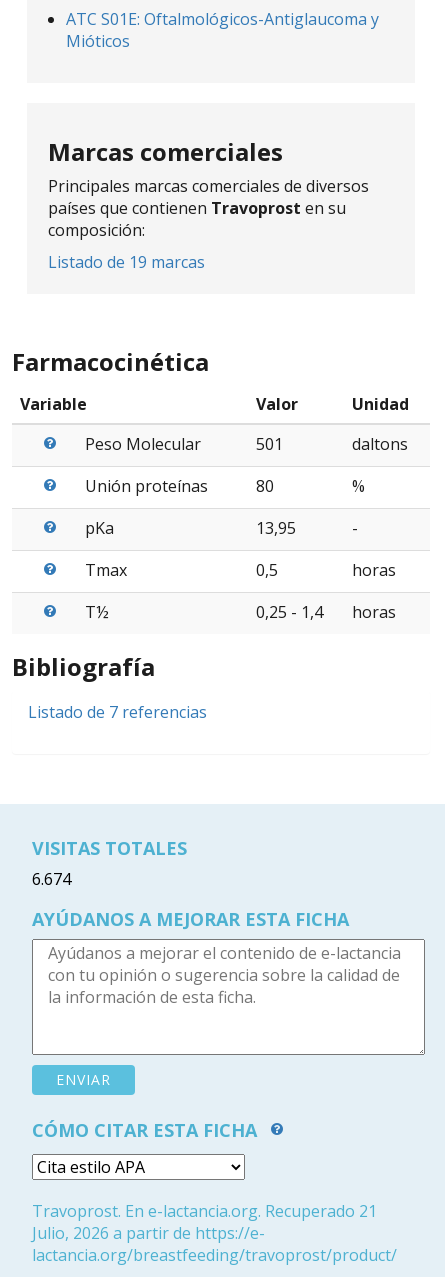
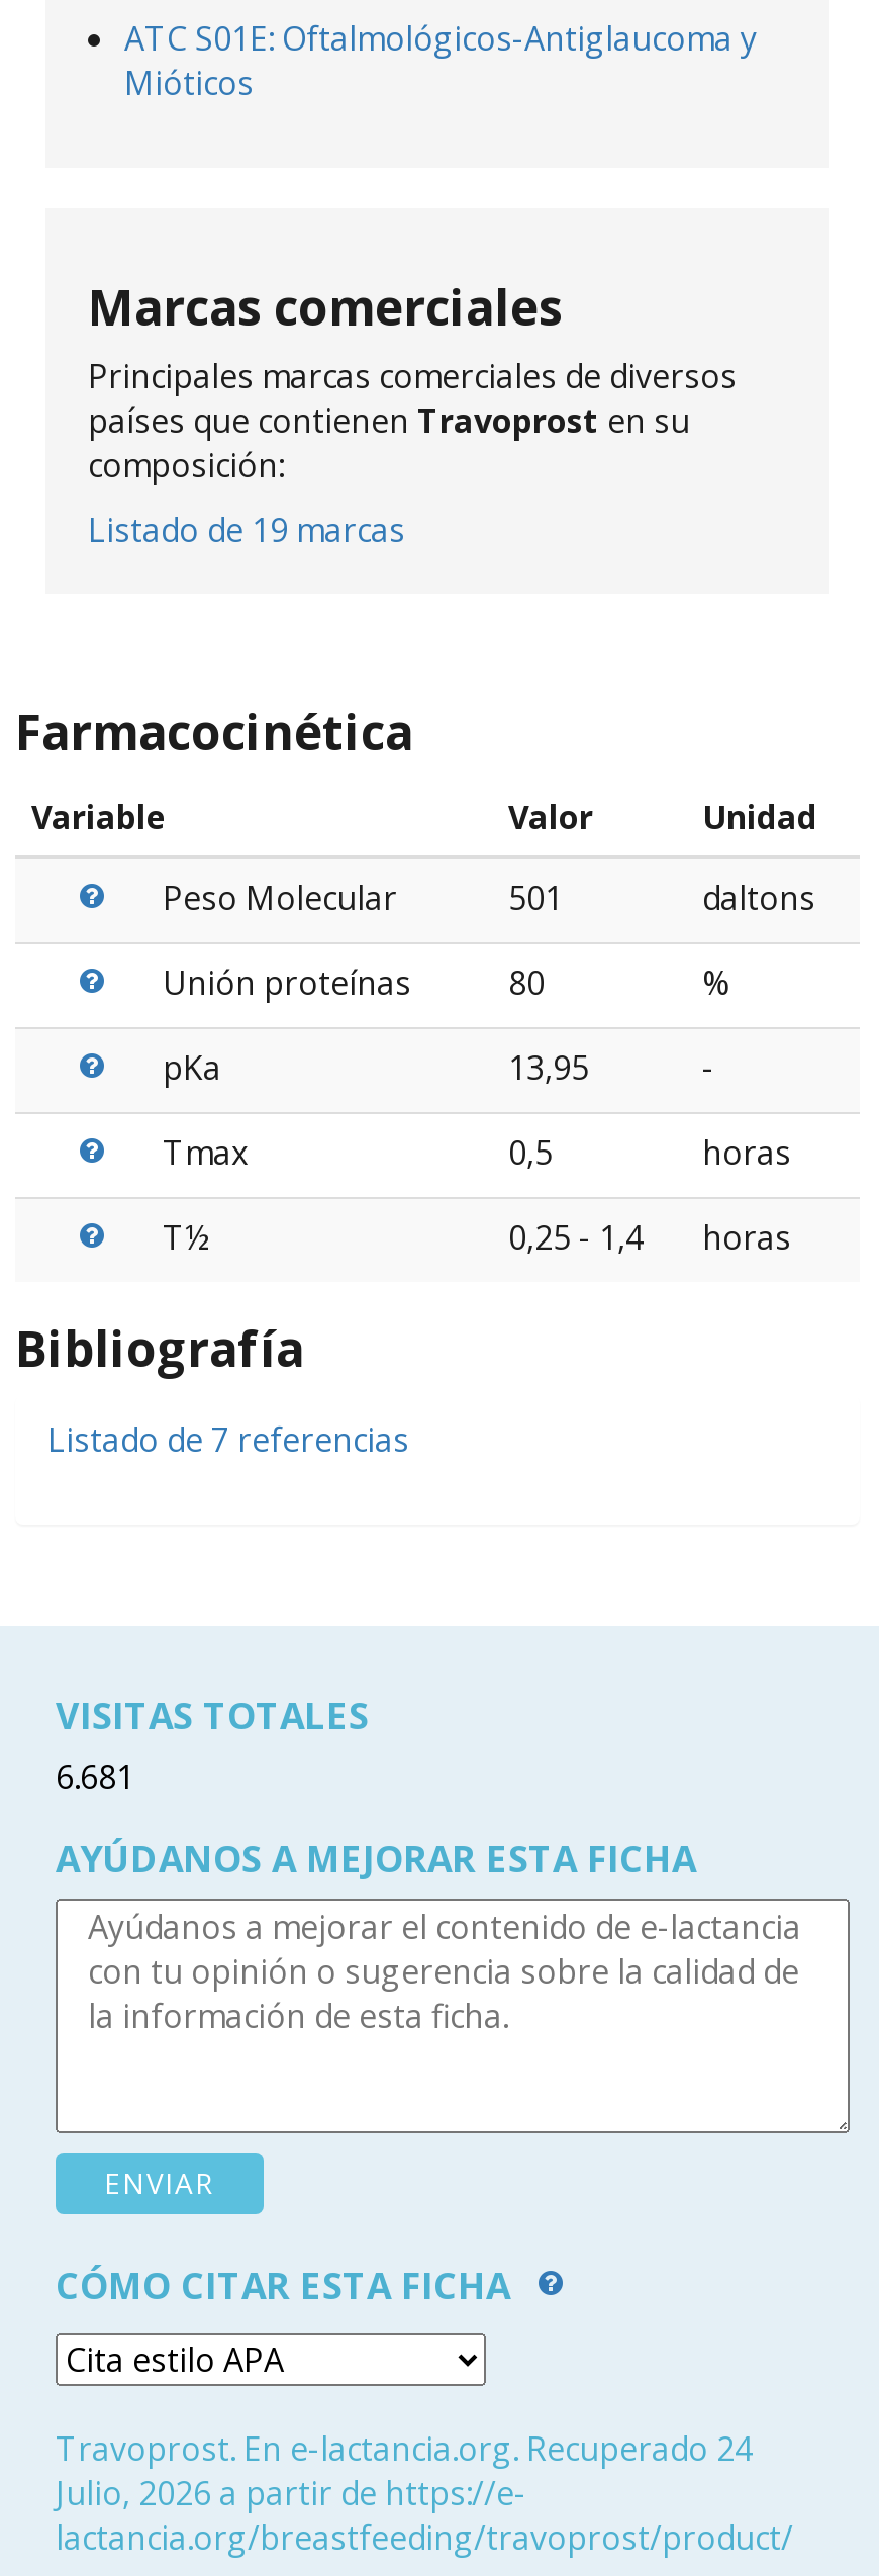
[32,868,71,890] 6.674 -> [56,1755,134,1800] 6.681
[32,1200,377,1222] Travoprost. En e-lactancia.org. Recuperado 21 -> [56,2426,753,2471] Travoprost. En e-lactancia.org. Recuperado 24

